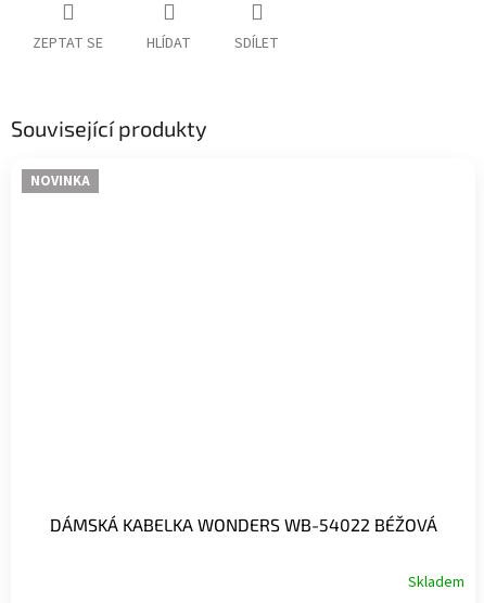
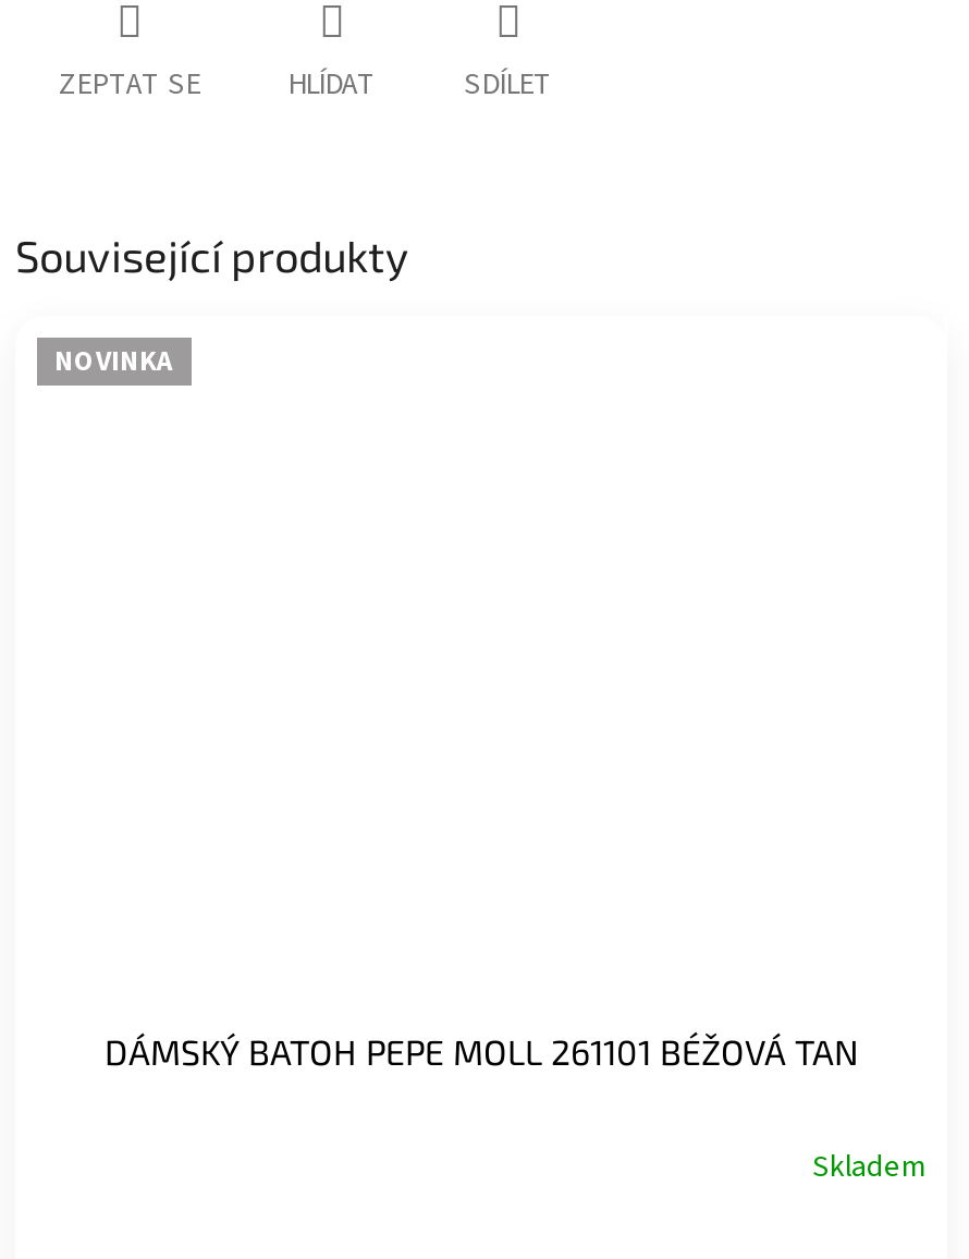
[49,514,437,534] DÁMSKÁ KABELKA WONDERS WB-54022 BÉŽOVÁ -> [105,1030,858,1071] DÁMSKÝ BATOH PEPE MOLL 261101 BÉŽOVÁ TAN

